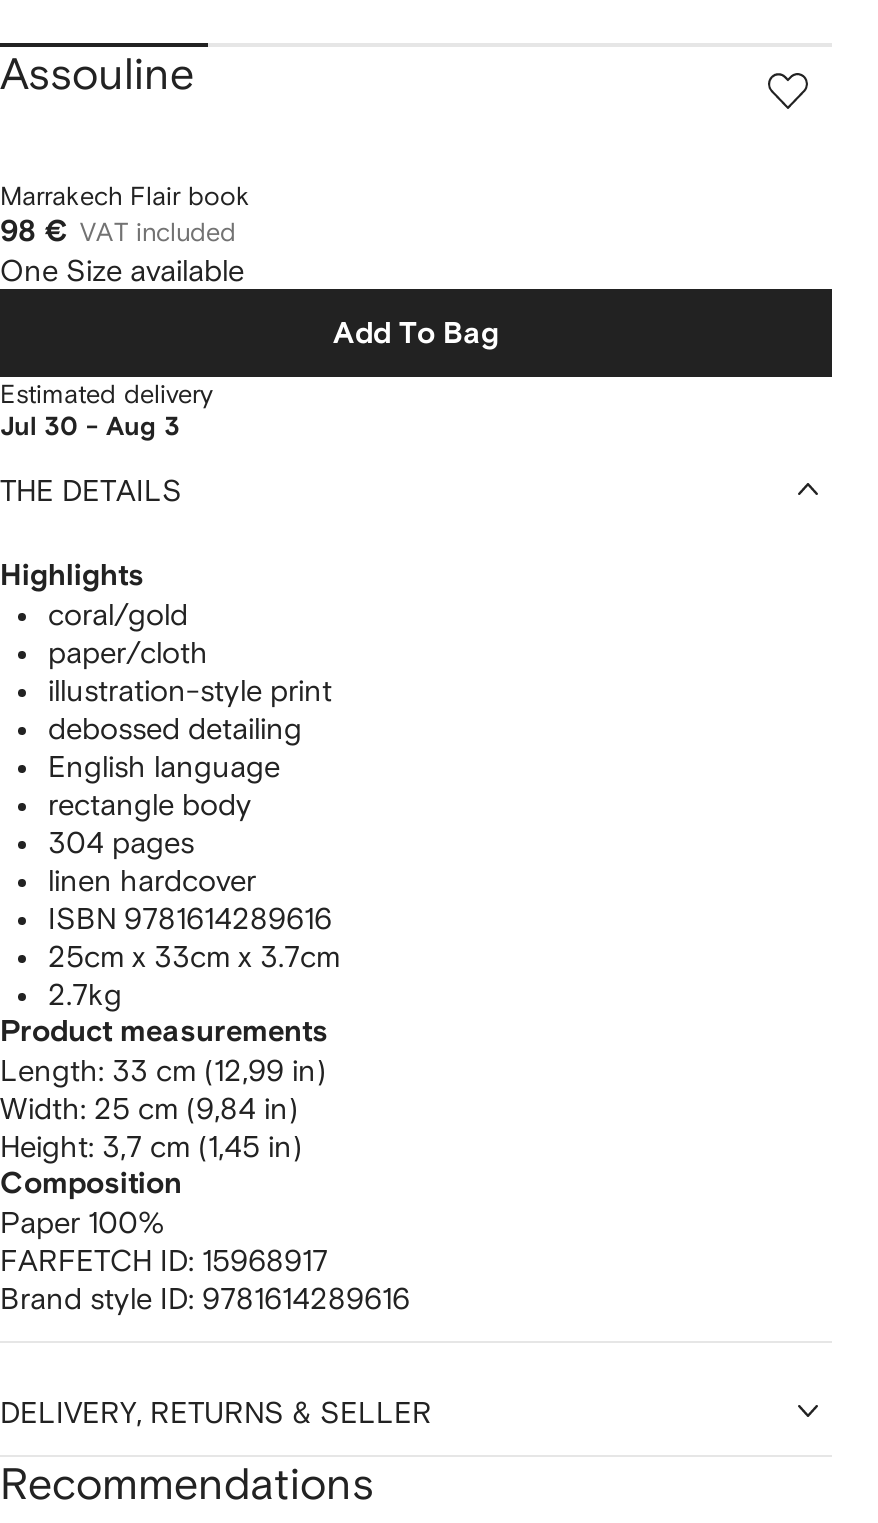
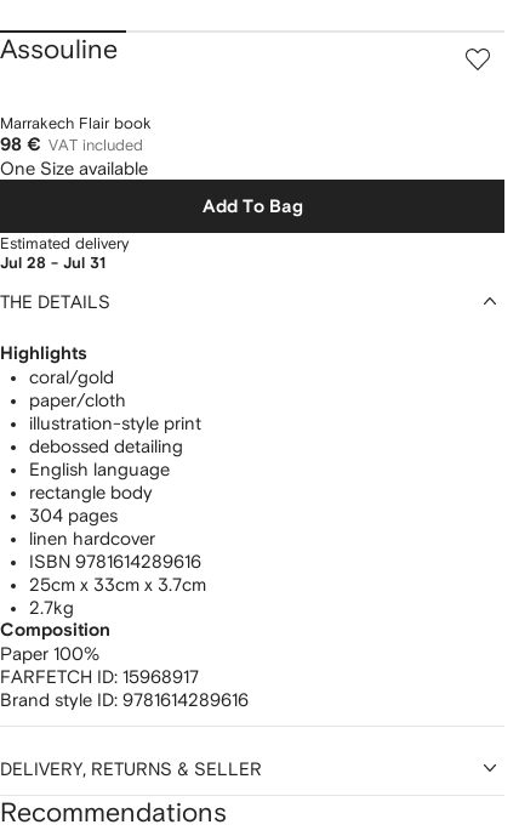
[0,415,180,441] Jul 30 - Aug 3 -> [0,256,105,272] Jul 28 - Jul 31
[0,1017,328,1161] Product measurements | length: 33 cm (12,99 in) | width: 25 cm (9,84 in) | height: 3,7 cm (1,45 in) -> none

